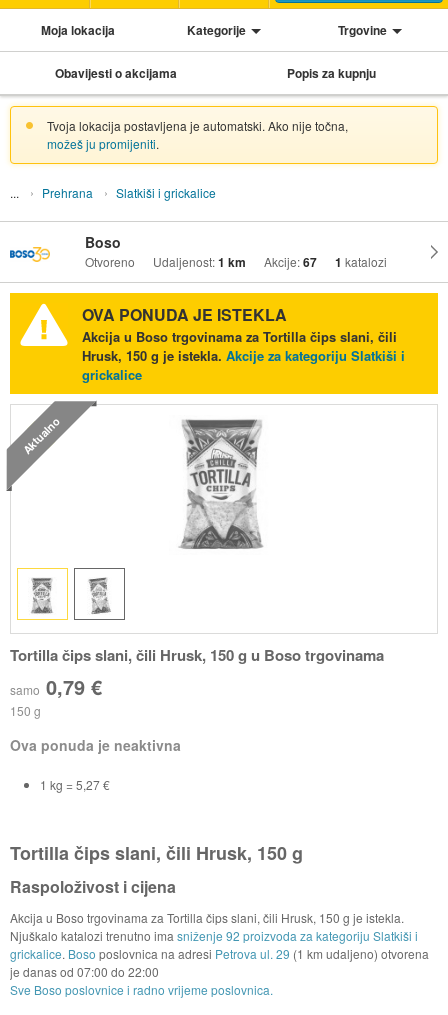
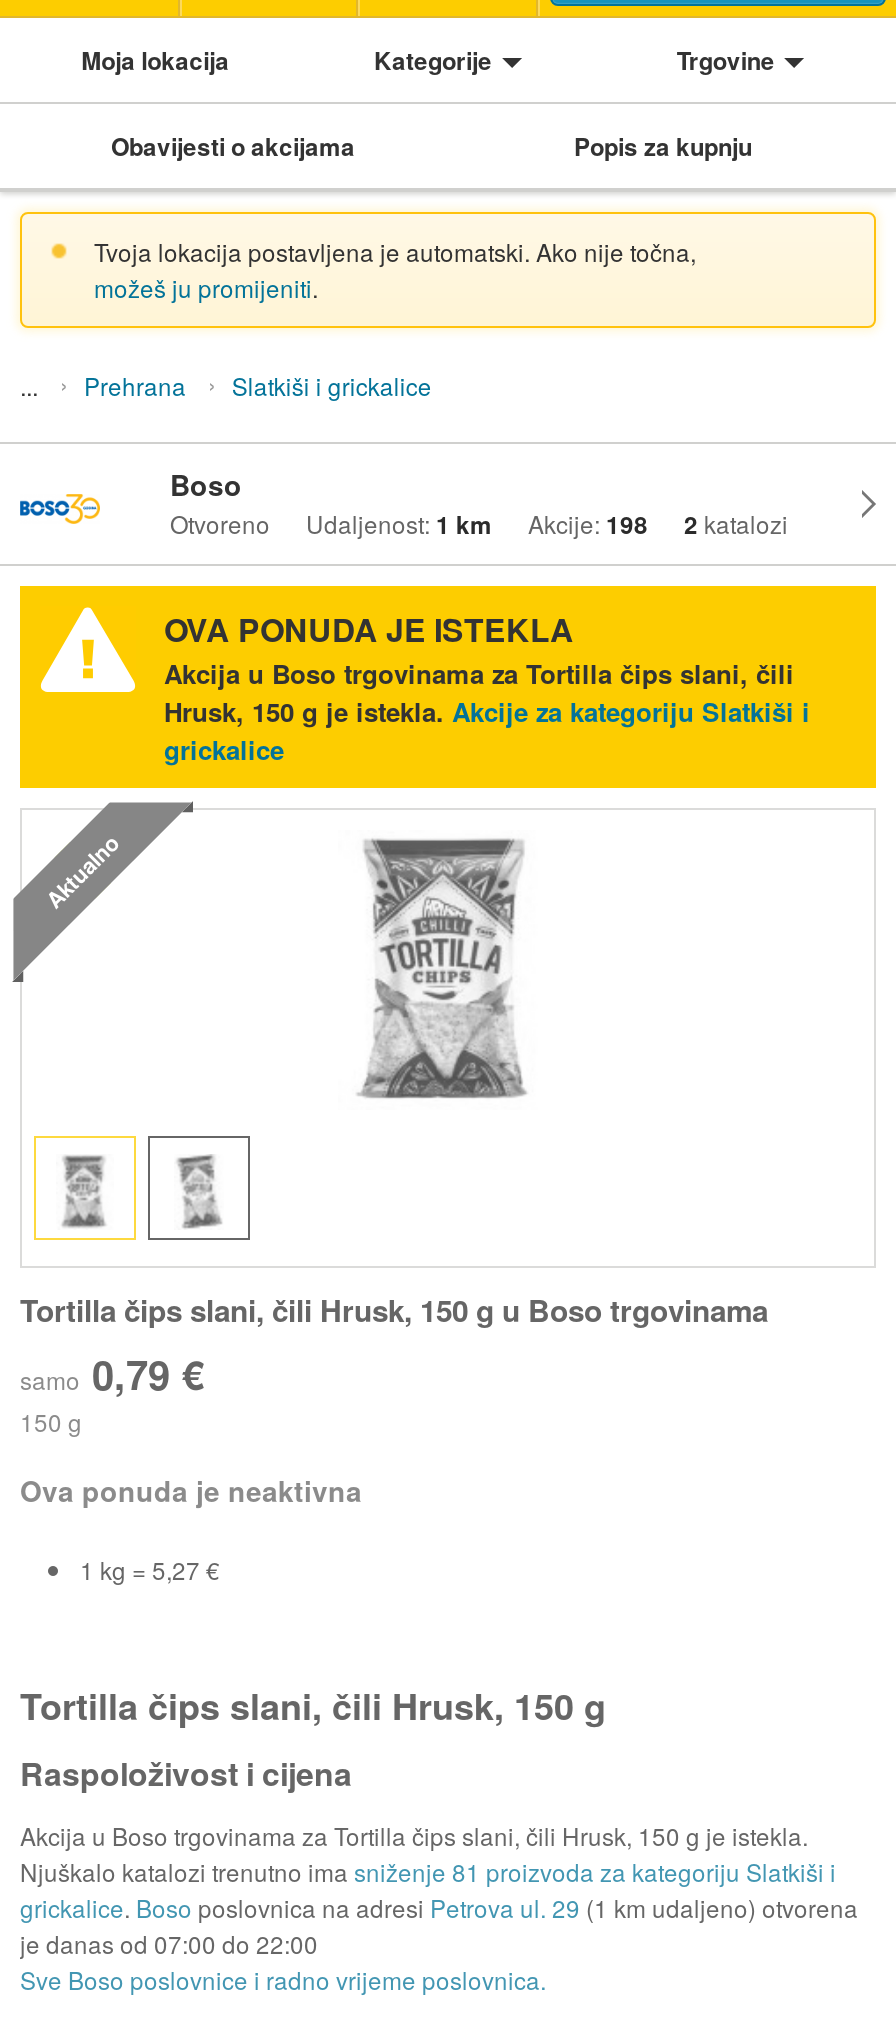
[264,253,317,271] Akcije: 67 -> [528,507,648,543] Akcije: 198
[335,253,387,271] 1 katalozi -> [684,507,788,543] 2 katalozi
[10,927,418,944] Njuškalo katalozi trenutno ima sniženje 92 proizvoda za kategoriju Slatkiši i -> [20,1855,836,1889] Njuškalo katalozi trenutno ima sniženje 81 proizvoda za kategoriju Slatkiši i

